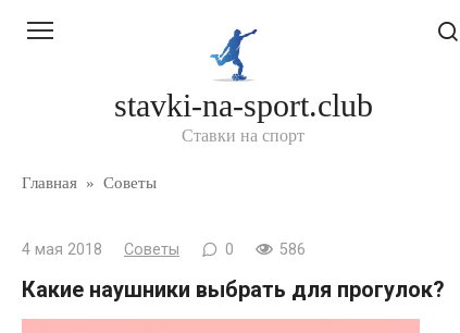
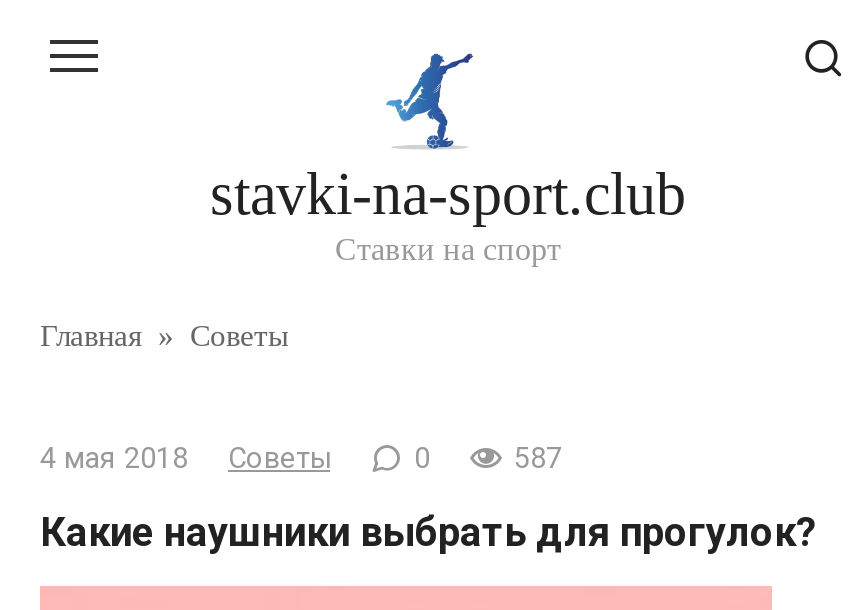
[279,240,306,259] 586 -> [514,442,562,476] 587

